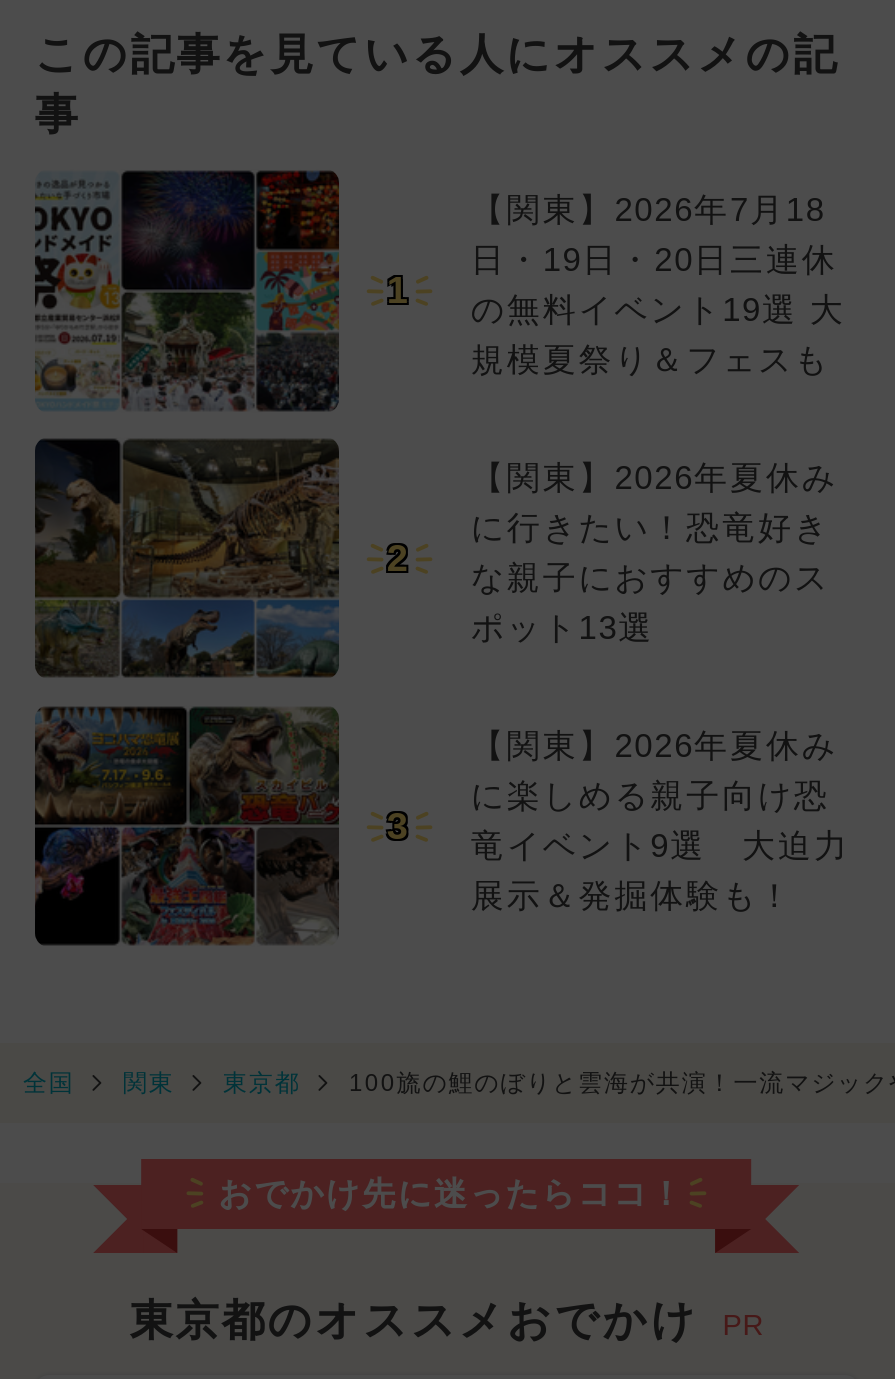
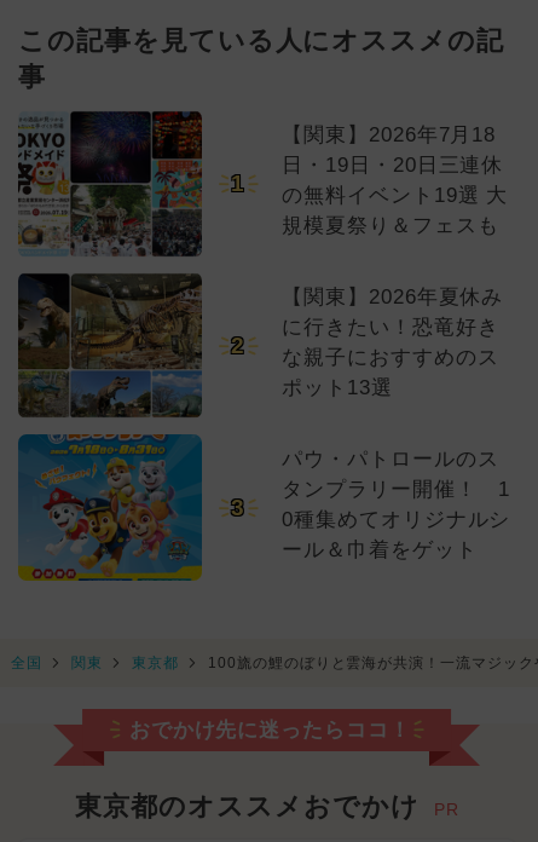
[33,705,341,947] [image] -> [17,433,203,582] [image]
[471,726,850,914] 【関東】2026年夏休み | に楽しめる親子向け恐 | 竜イベント9選 大迫力 | 展示＆発掘体験も！ -> [282,447,511,561] パウ・パトロールのス | タンプラリー開催！ 1 | 0種集めてオリジナルシ | ール＆巾着をゲット

